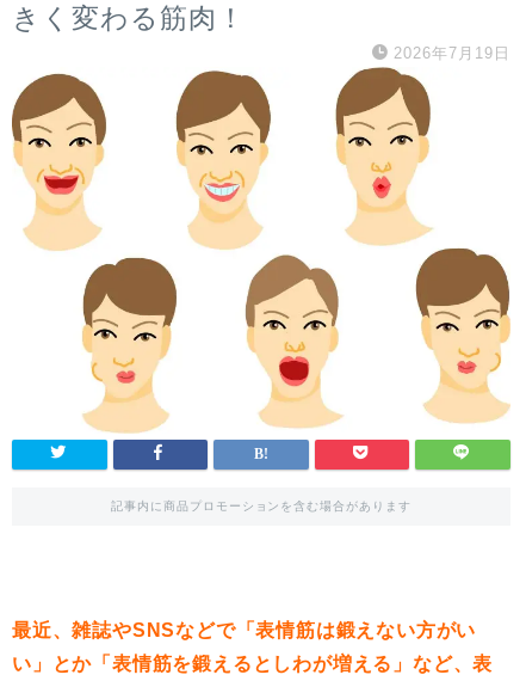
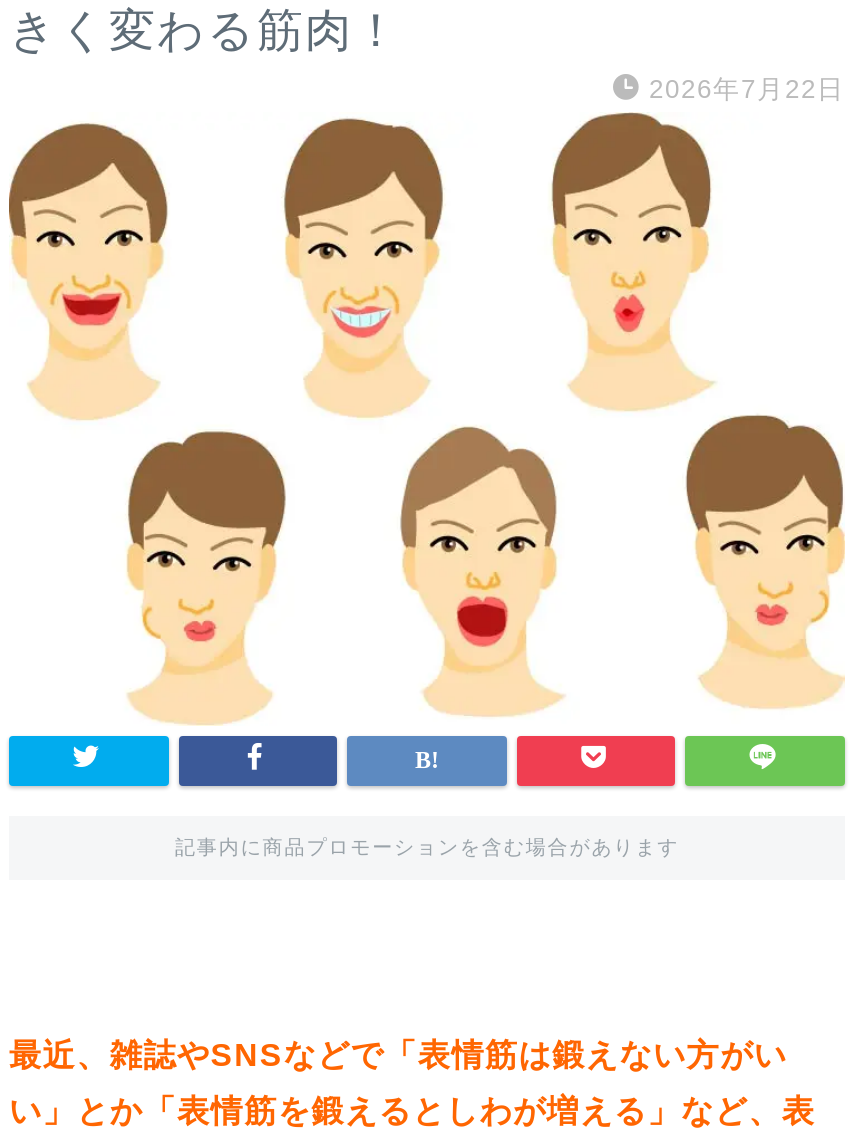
[394,44,510,62] 2026年7月19日 -> [649,74,845,104] 2026年7月22日

